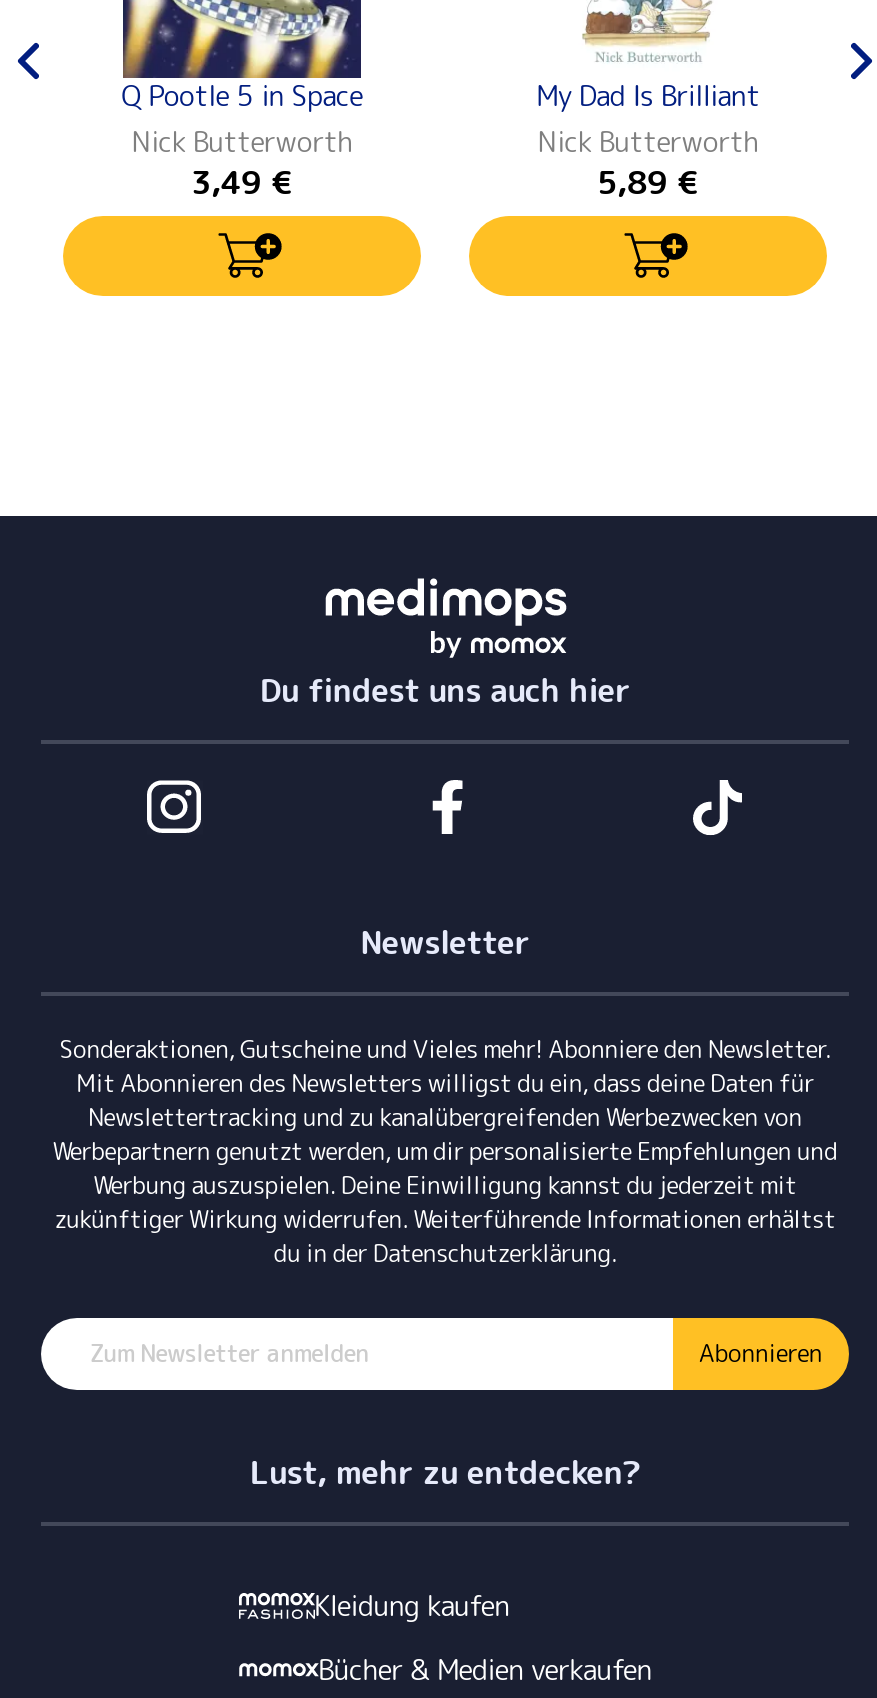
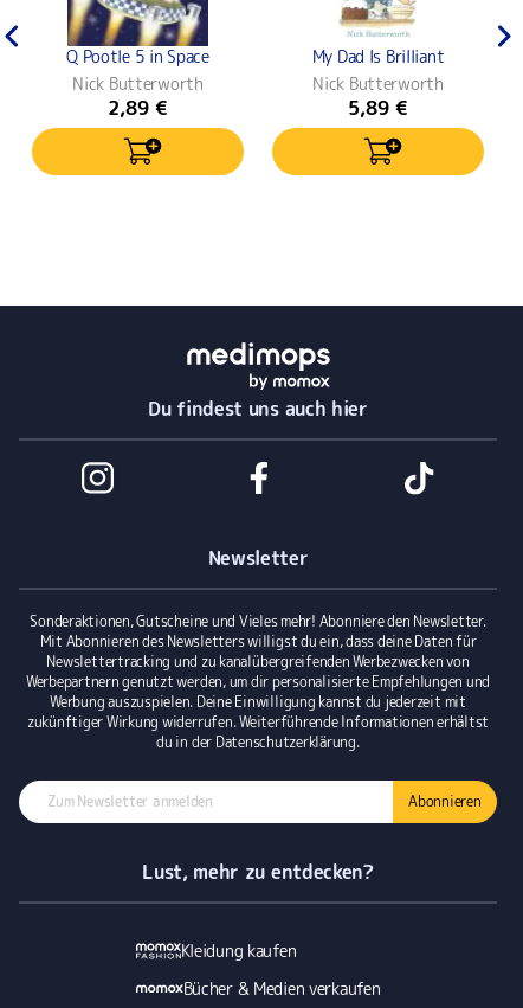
[191,160,293,204] 3,49 € -> [108,95,168,121] 2,89 €

